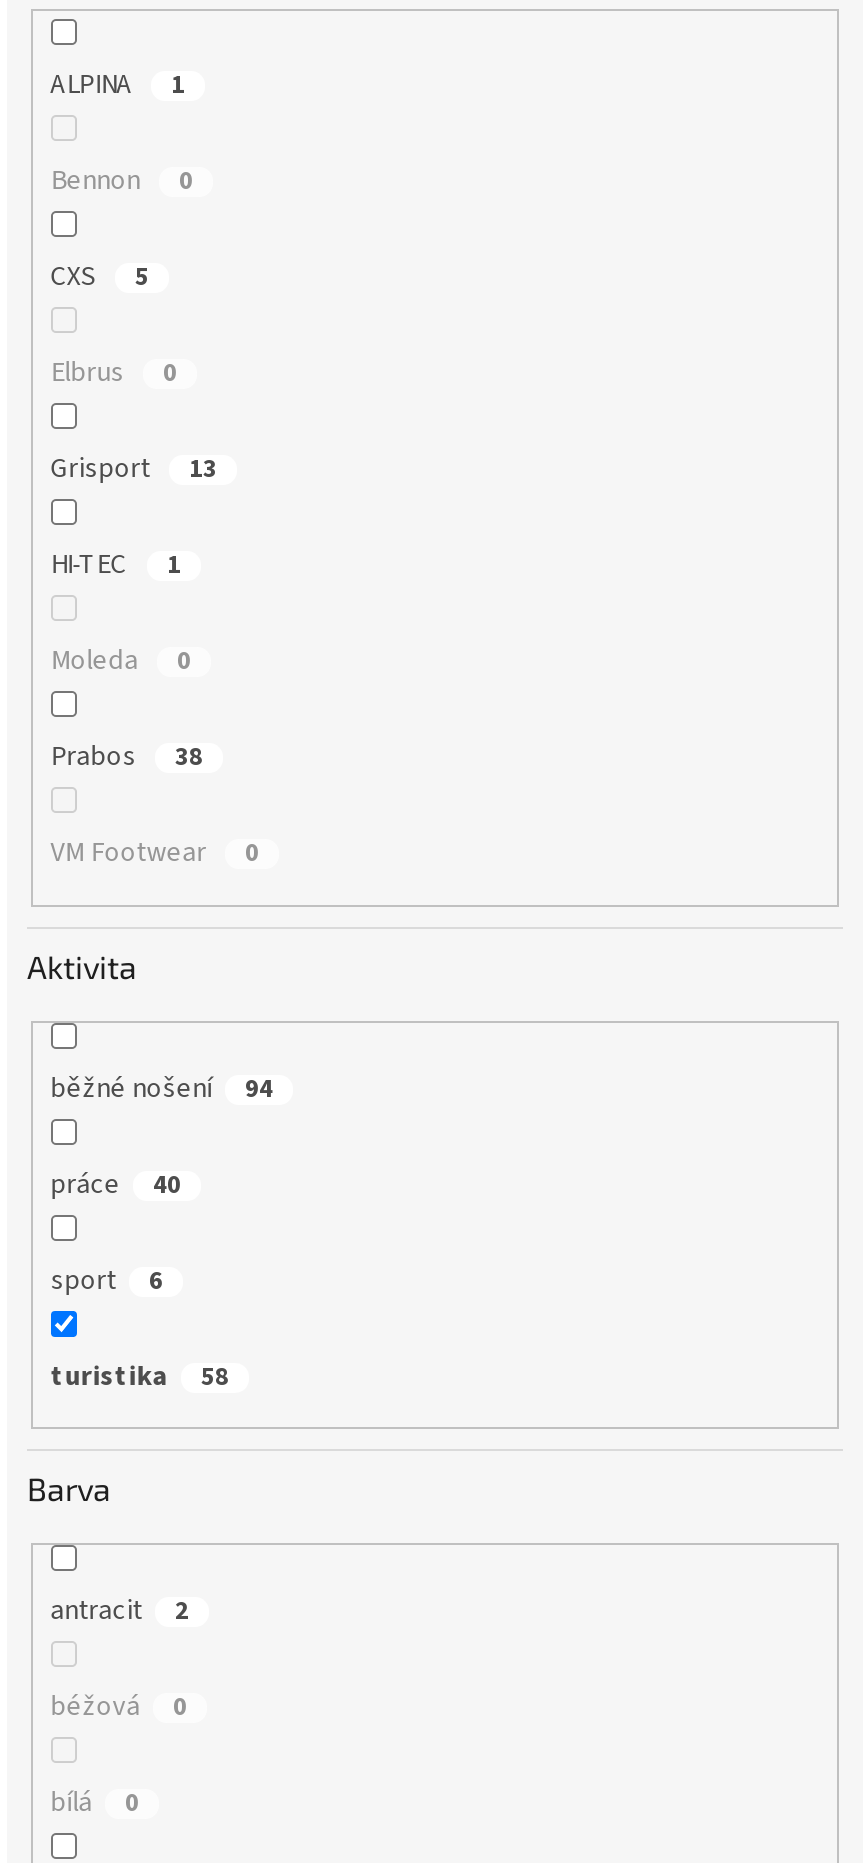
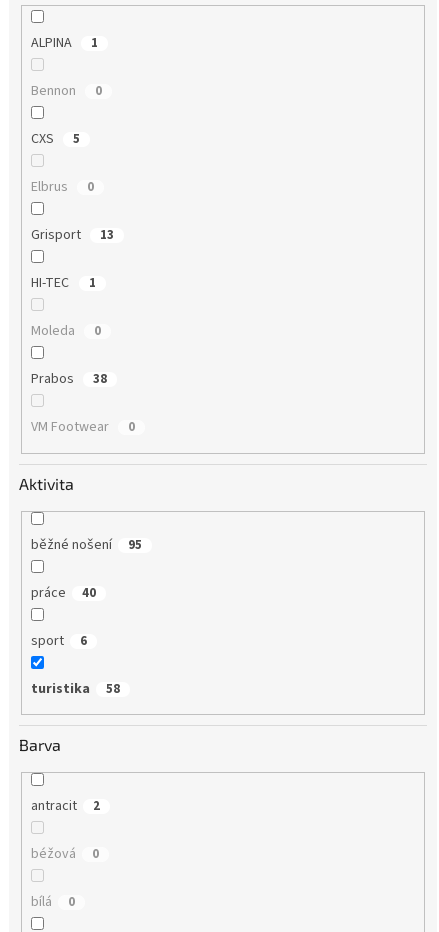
[51,1069,273,1109] běžné nošení 94 -> [31,535,142,555] běžné nošení 95

